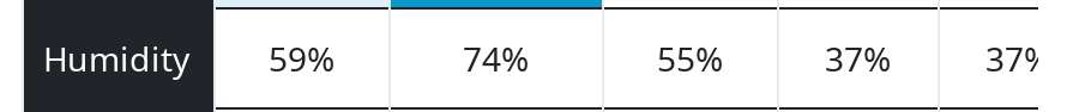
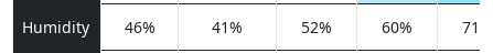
[43,36,336,81] Humidity 59% -> [22,17,155,38] Humidity 46%
[463,36,530,81] 74% -> [212,17,243,38] 41%
[657,36,724,81] 55% -> [301,17,332,38] 52%
[825,36,892,81] 37% -> [382,17,412,38] 60%
[985,36,1053,81] 37% -> [462,17,493,38] 71%

